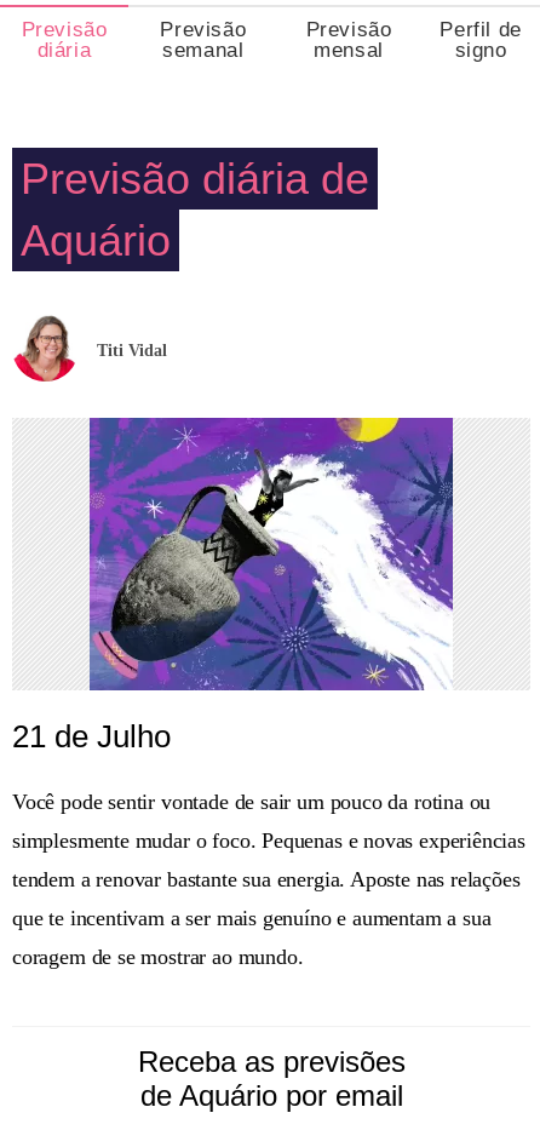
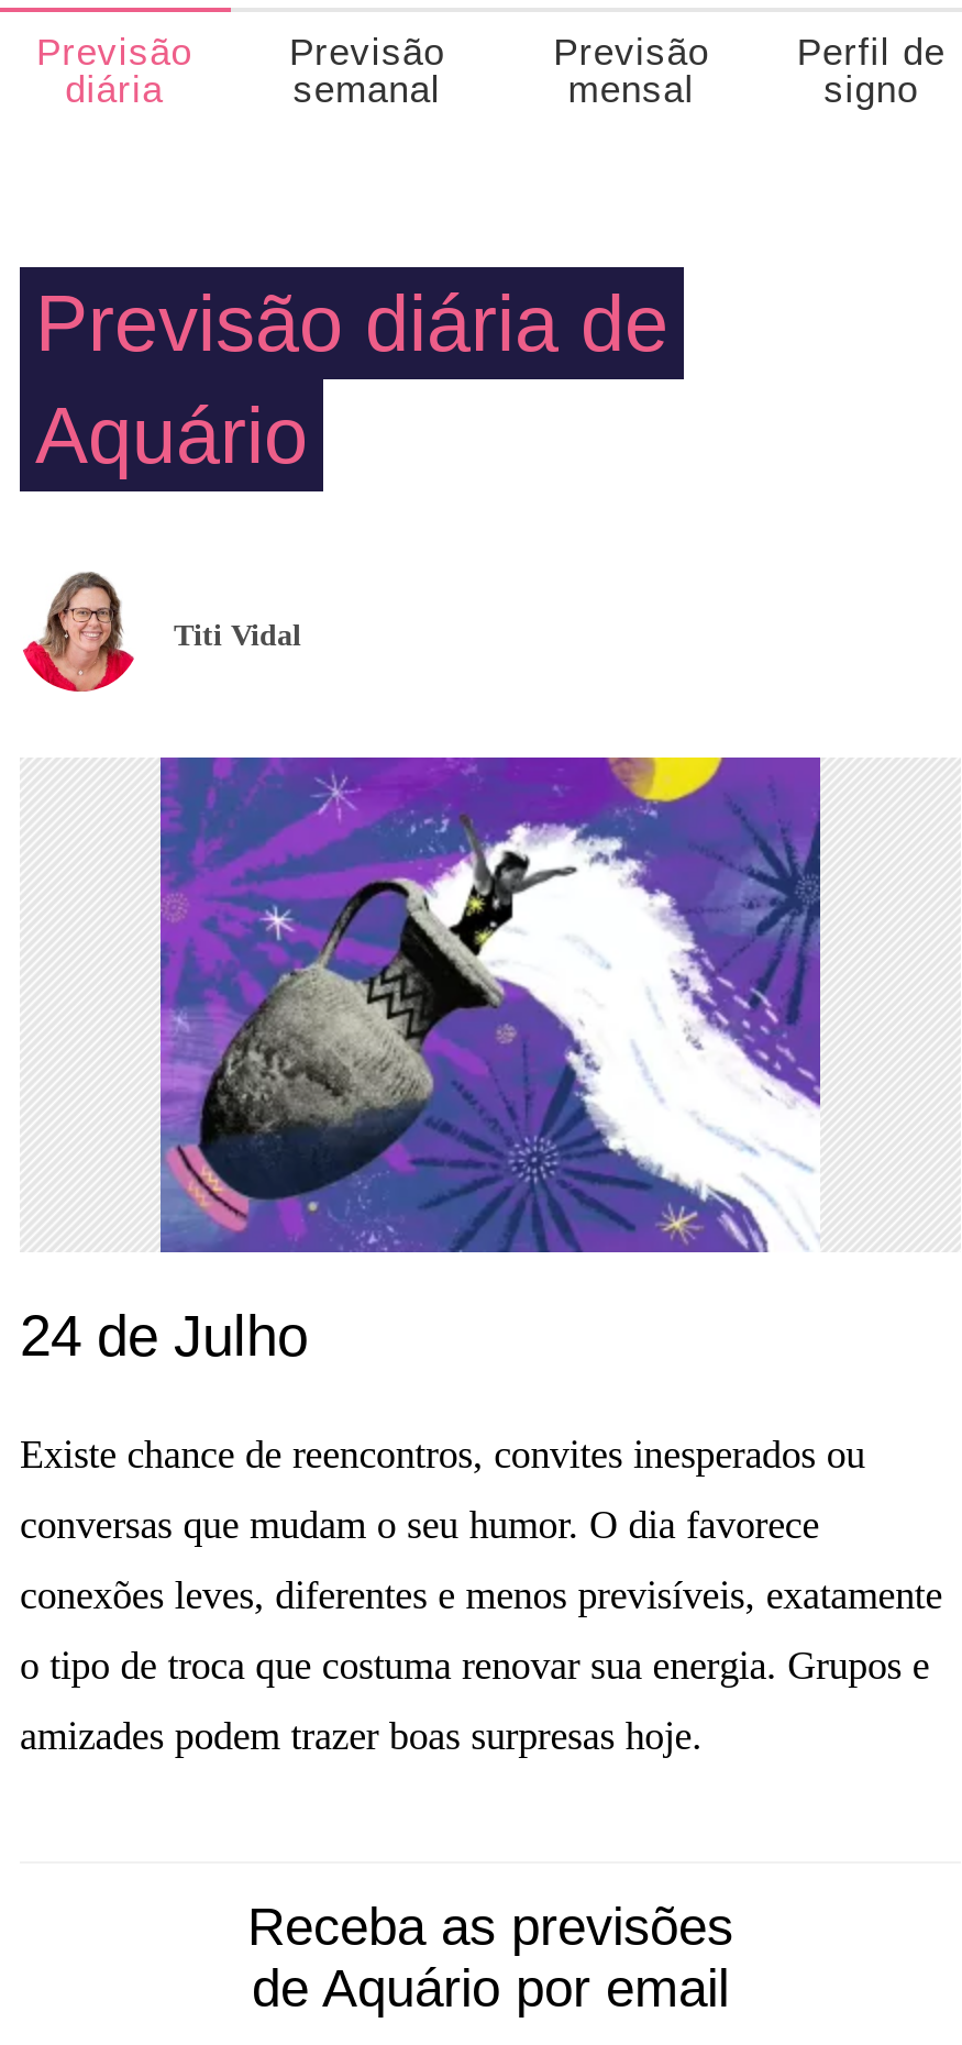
[12,718,171,755] 21 de Julho -> [20,1303,308,1369] 24 de Julho
[12,790,491,814] Você pode sentir vontade de sair um pouco da rotina ou -> [20,1433,865,1477] Existe chance de reencontros, convites inesperados ou
[12,828,525,853] simplesmente mudar o foco. Pequenas e novas experiências -> [20,1503,819,1547] conversas que mudam o seu humor. O dia favorece
[12,867,520,891] tendem a renovar bastante sua energia. Aposte nas relações -> [20,1573,942,1617] conexões leves, diferentes e menos previsíveis, exatamente
[12,906,491,930] que te incentivam a ser mais genuíno e aumentam a sua -> [20,1644,930,1688] o tipo de troca que costuma renovar sua energia. Grupos e
[12,945,303,969] coragem de se mostrar ao mundo. -> [20,1714,703,1758] amizades podem trazer boas surpresas hoje.

